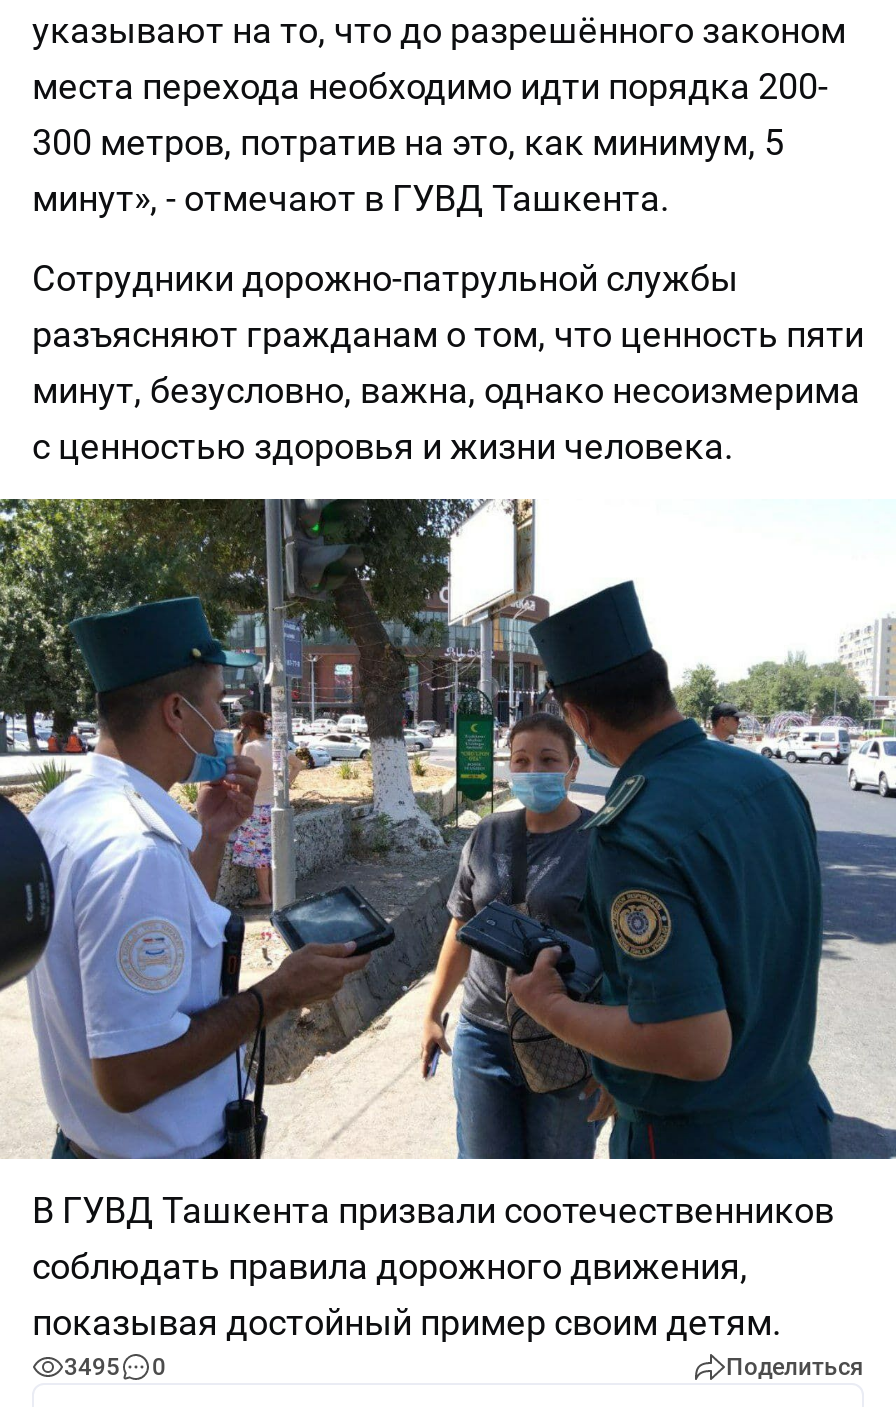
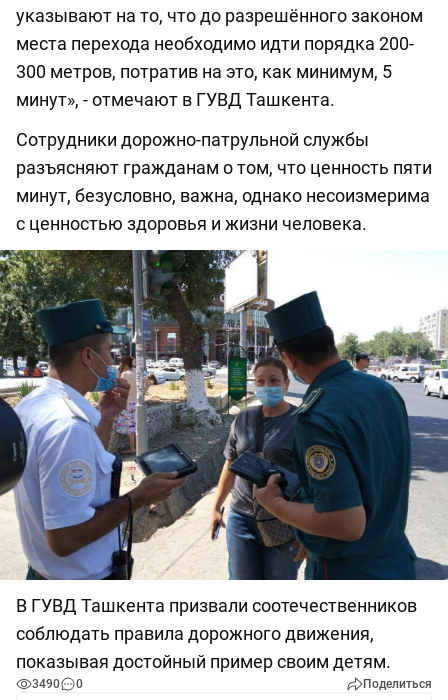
[64,1352,166,1380] 3495 0 -> [32,676,83,690] 3490 0

